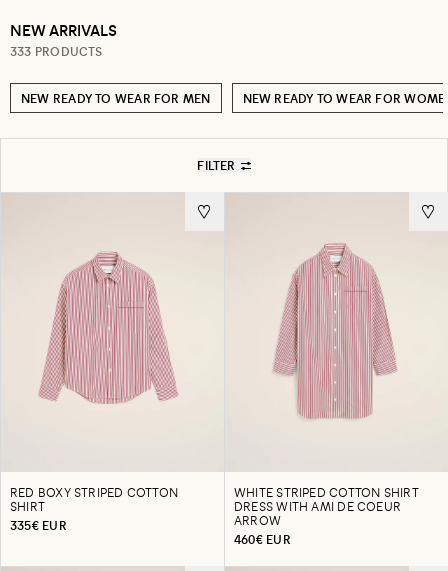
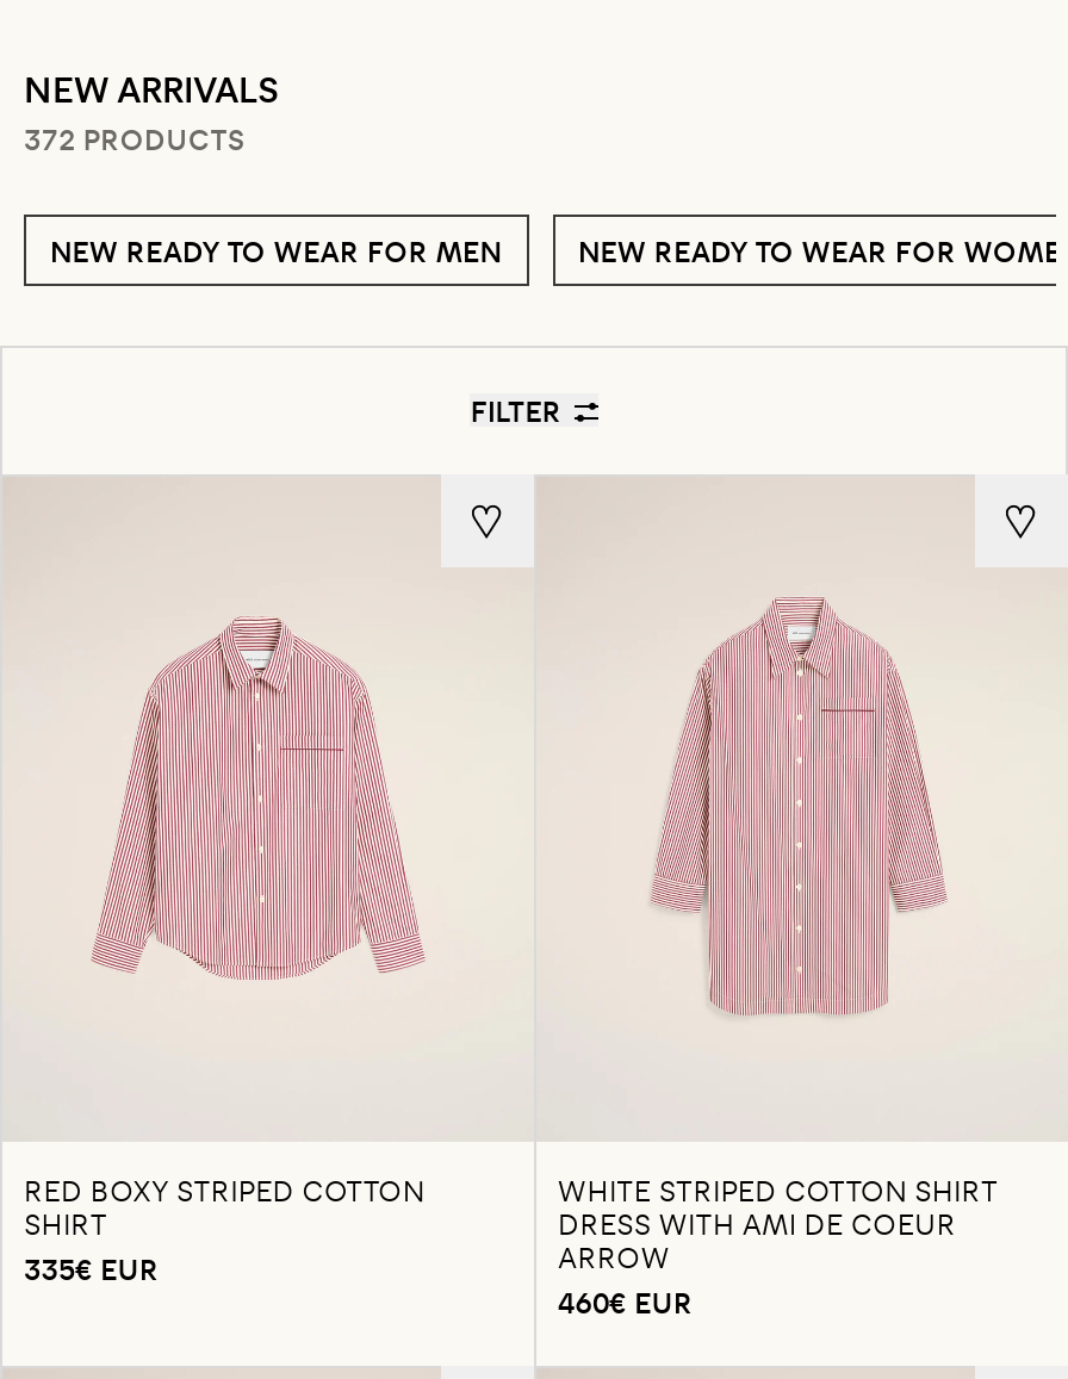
[10,43,103,59] 333 PRODUCTS -> [24,119,245,157] 372 PRODUCTS

